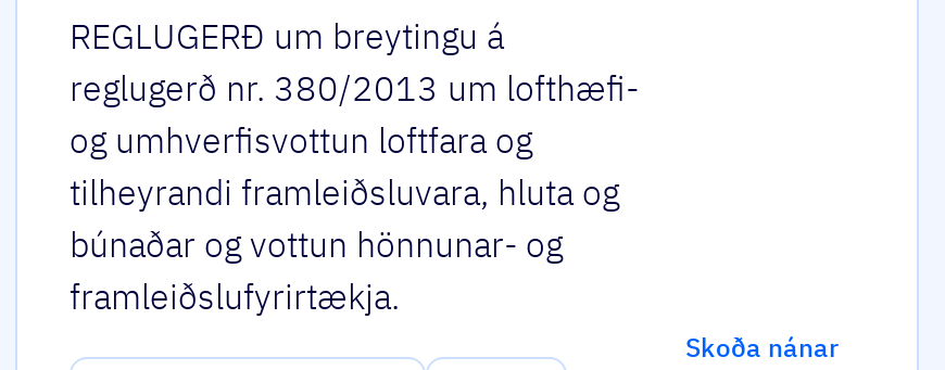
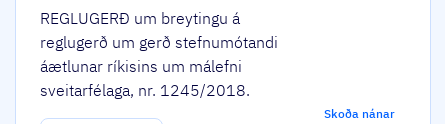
[70,66,639,318] reglugerð nr. 380/2013 um lofthæfi- | og umhverfisvottun loftfara og | tilheyrandi framleiðsluvara, hluta og | búnaðar og vottun hönnunar- og | framleiðslufyrirtækja. -> [40,32,278,100] reglugerð um gerð stefnumótandi | áætlunar ríkisins um málefni | sveitarfélaga, nr. 1245/2018.

